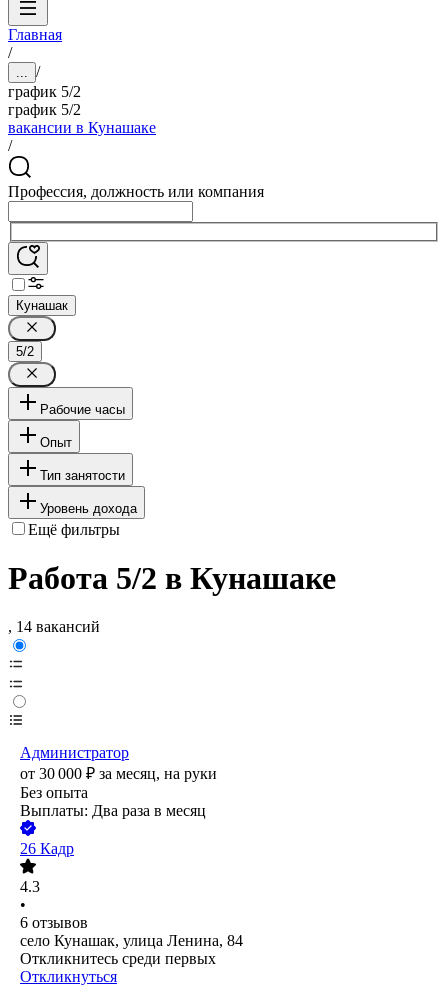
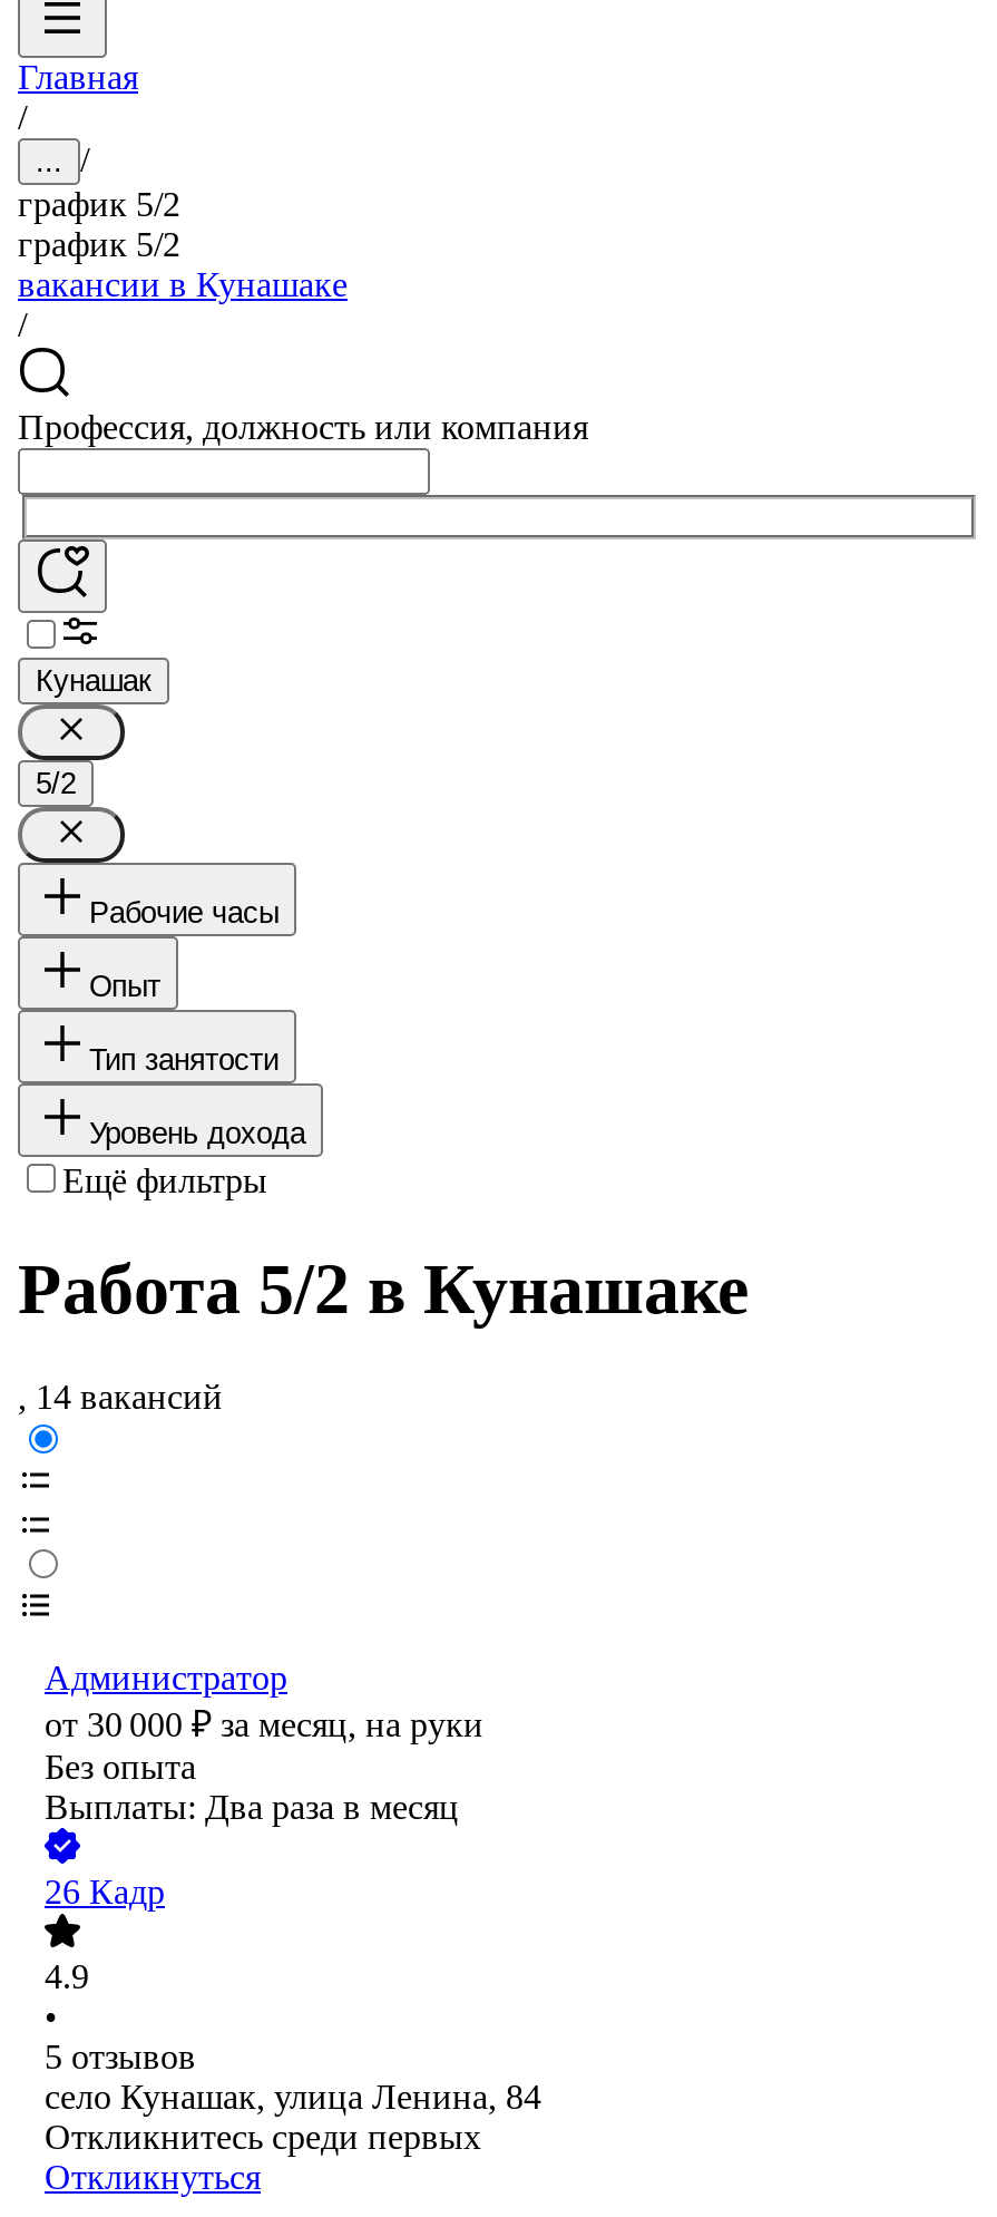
[20,878,40,895] 4.3 -> [45,1958,89,1996] 4.9
[20,914,88,931] 6 отзывов -> [45,2039,196,2077] 5 отзывов

